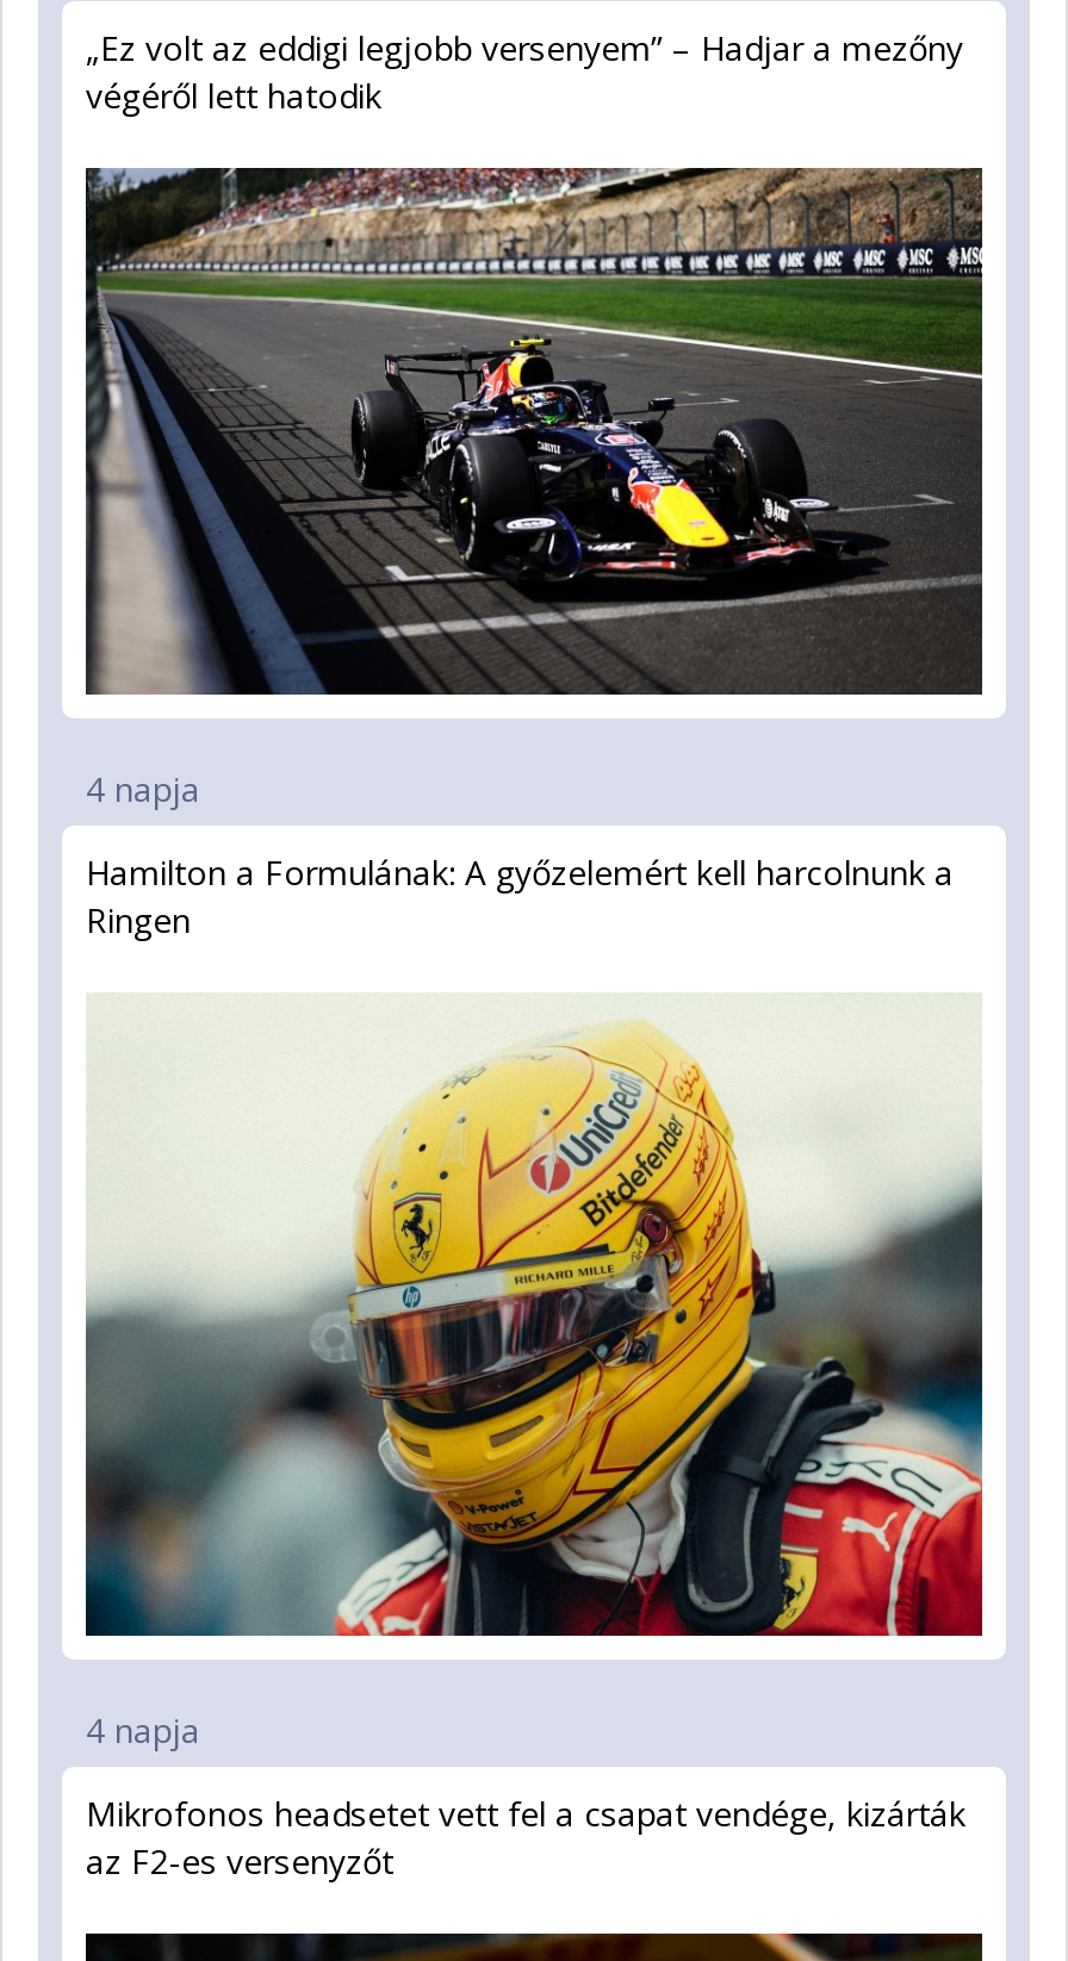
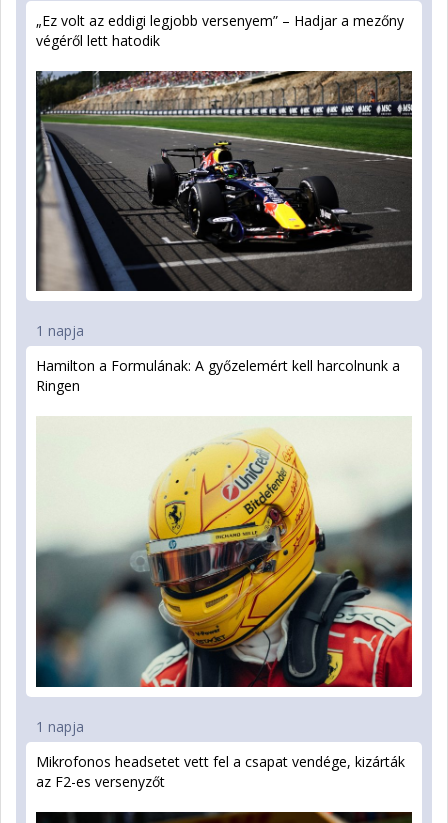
[86,766,200,811] 4 napja -> [36,321,84,340] 1 napja
[86,1708,200,1753] 4 napja -> [36,717,84,736] 1 napja

